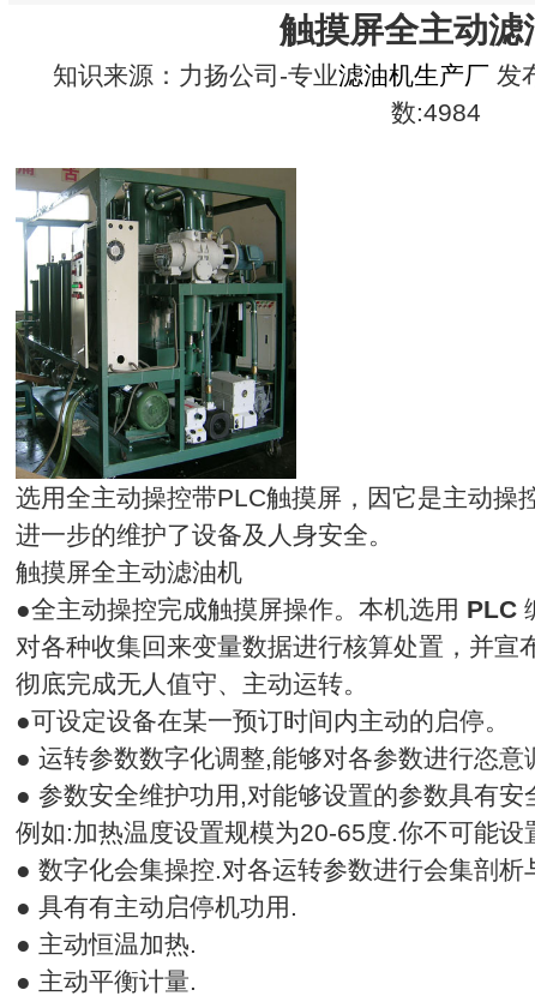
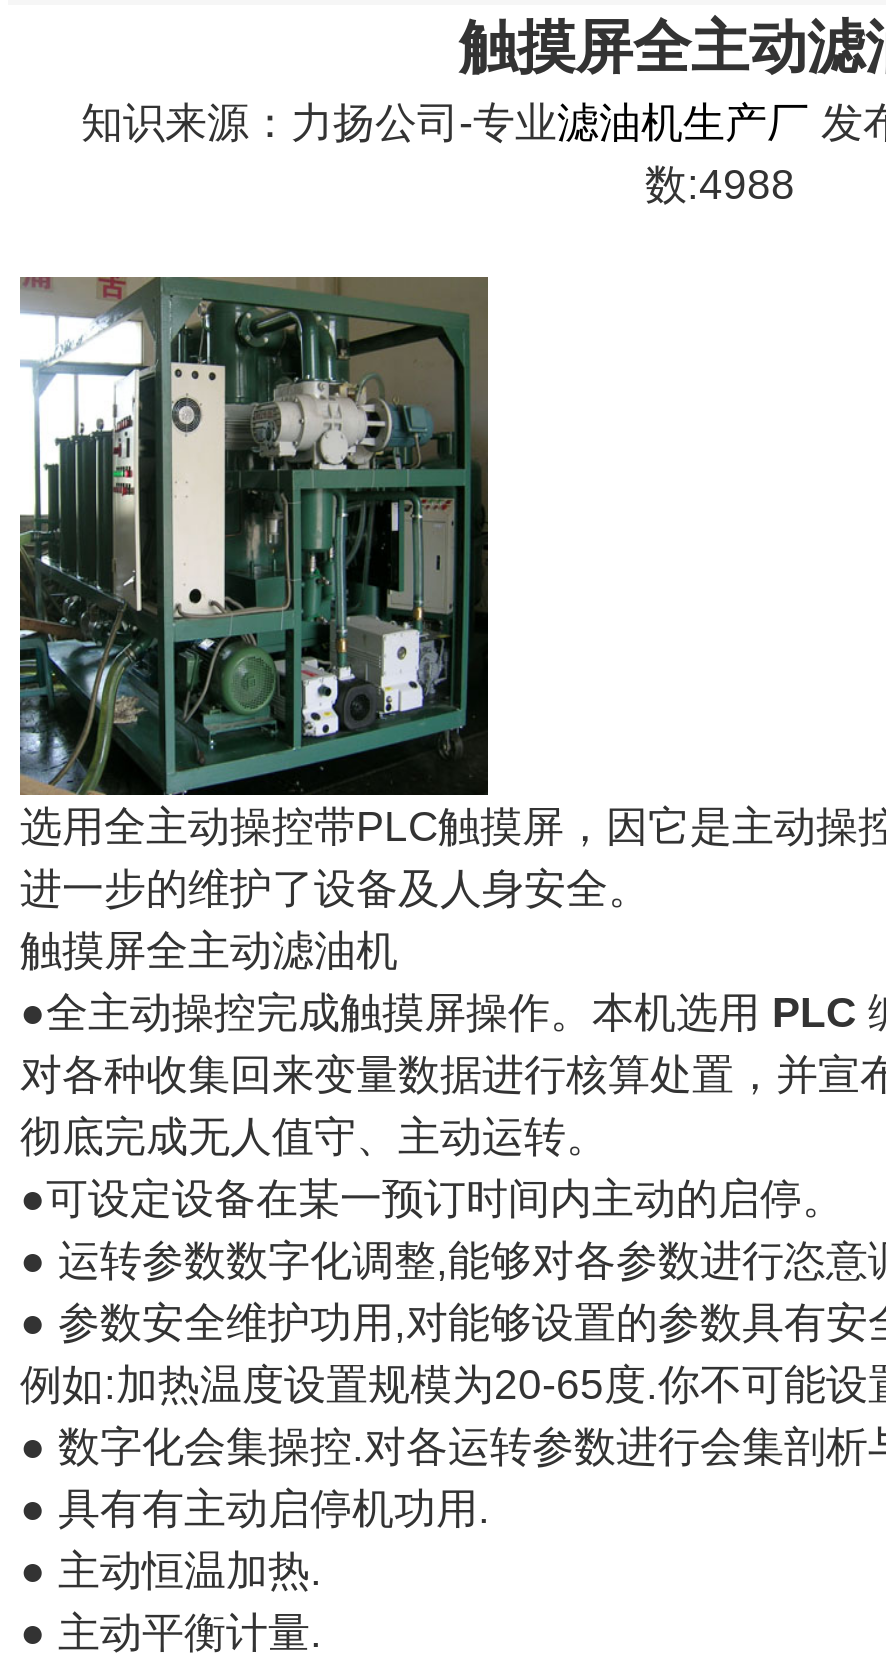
[390,98,480,126] 数:4984 -> [645,161,795,207] 数:4988

